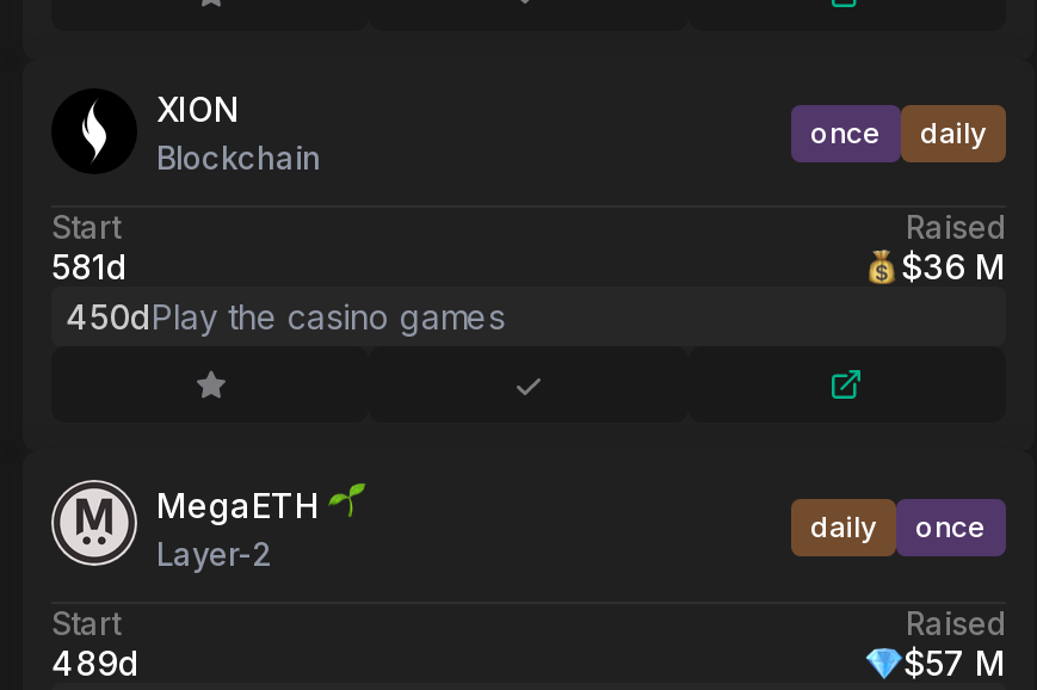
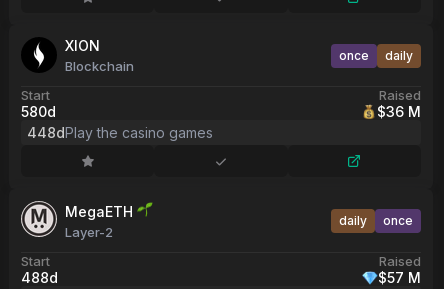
[51,246,128,287] 581d -> [21,103,56,120] 580d
[66,296,505,337] 450dPlay the casino games -> [27,124,213,141] 448dPlay the casino games
[51,642,140,683] 489d -> [21,269,58,286] 488d

